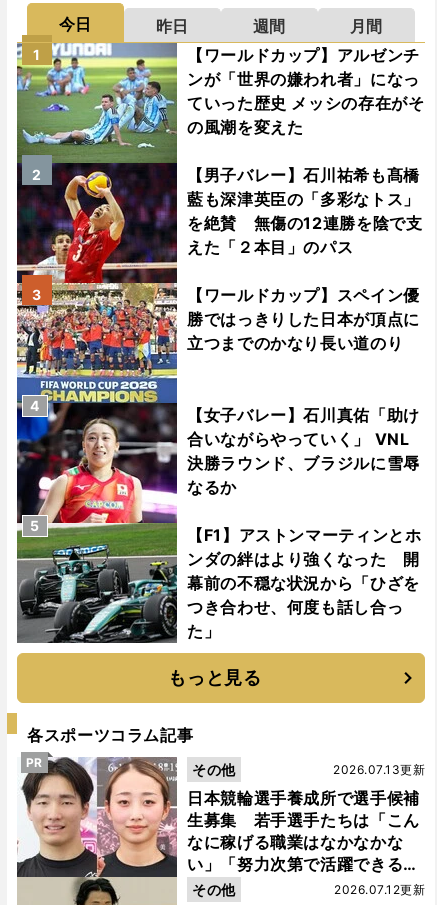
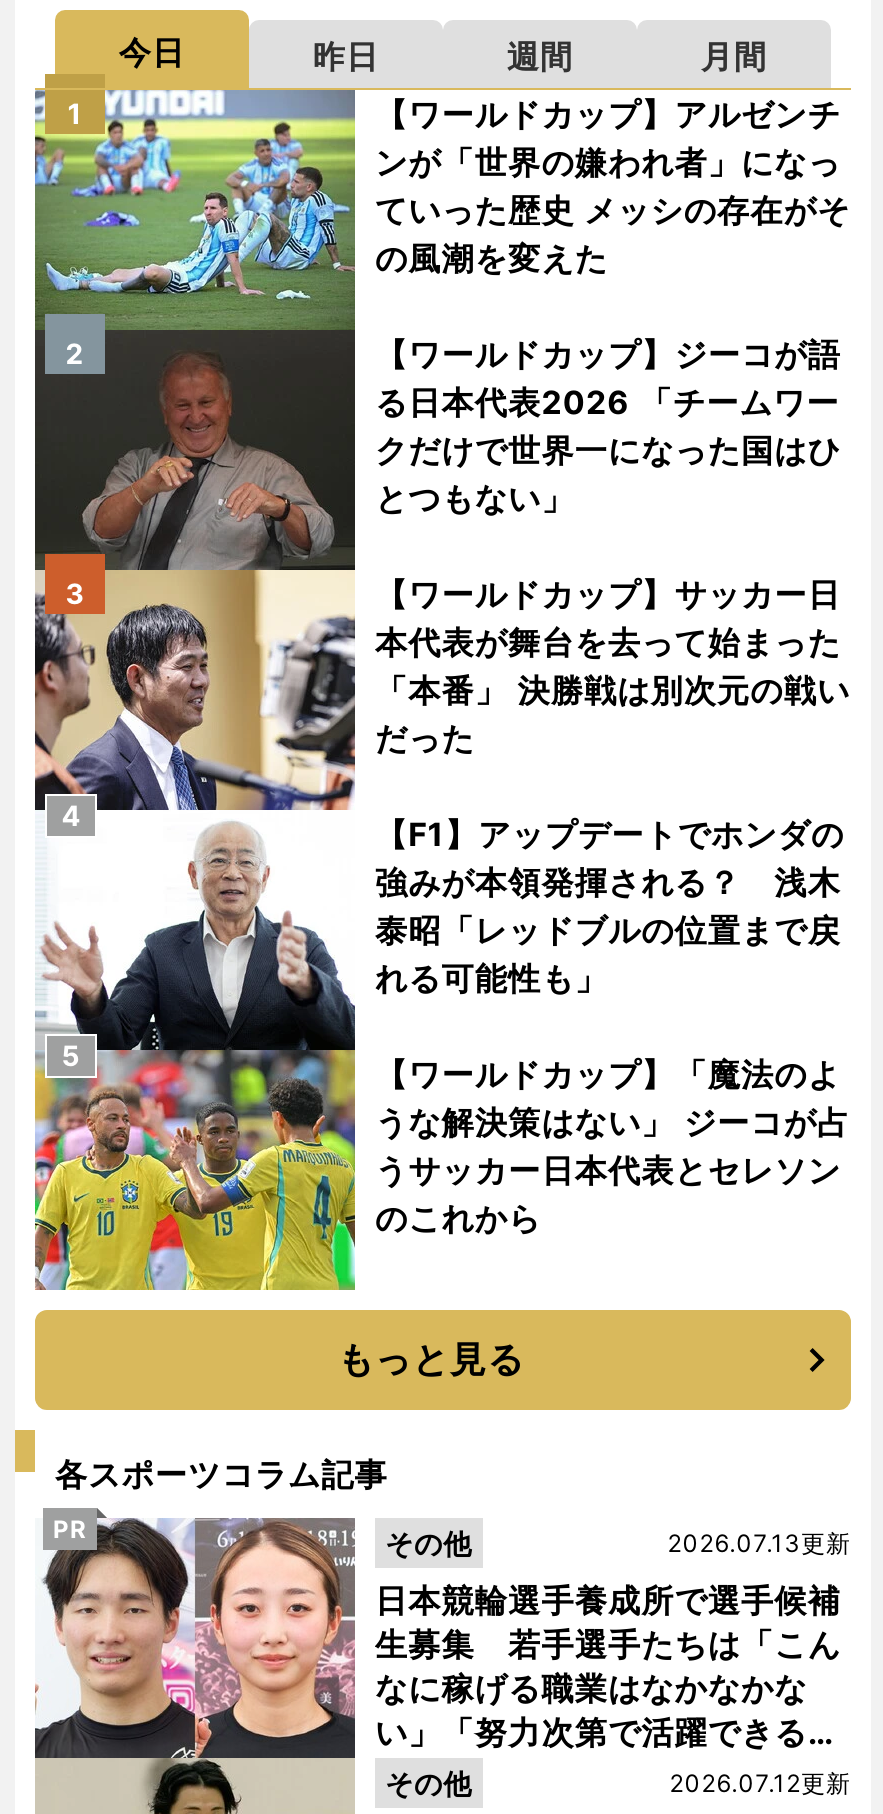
[16,164,423,644] [image] | 【男子バレー】石川祐希も髙橋 | 藍も深津英臣の「多彩なトス」 | を絶賛 無傷の12連勝を陰で支 | えた「２本目」のパス -> [33,334,841,1292] [image] | 【ワールドカップ】ジーコが語 | る日本代表2026 「チームワー | クだけで世界一になった国はひ | とつもない」
[187,285,420,353] 【ワールドカップ】スペイン優 | 勝ではっきりした日本が頂点に | 立つまでのかなり長い道のり -> [375,574,850,758] 【ワールドカップ】サッカー日 | 本代表が舞台を去って始まった | 「本番」 決勝戦は別次元の戦い | だった
[187,405,420,497] 【女子バレー】石川真佑「助け | 合いながらやっていく」 VNL | 決勝ラウンド、ブラジルに雪辱 | なるか -> [375,814,844,998] 【F1】アップデートでホンダの | 強みが本領発揮される？ 浅木 | 泰昭「レッドブルの位置まで戻 | れる可能性も」
[187,525,422,641] 【F1】アストンマーティンとホ | ンダの絆はより強くなった 開 | 幕前の不穏な状況から「ひざを | つき合わせ、何度も話し合っ | た」 -> [375,1054,850,1238] 【ワールドカップ】「魔法のよ | うな解決策はない」 ジーコが占 | うサッカー日本代表とセレソン | のこれから

